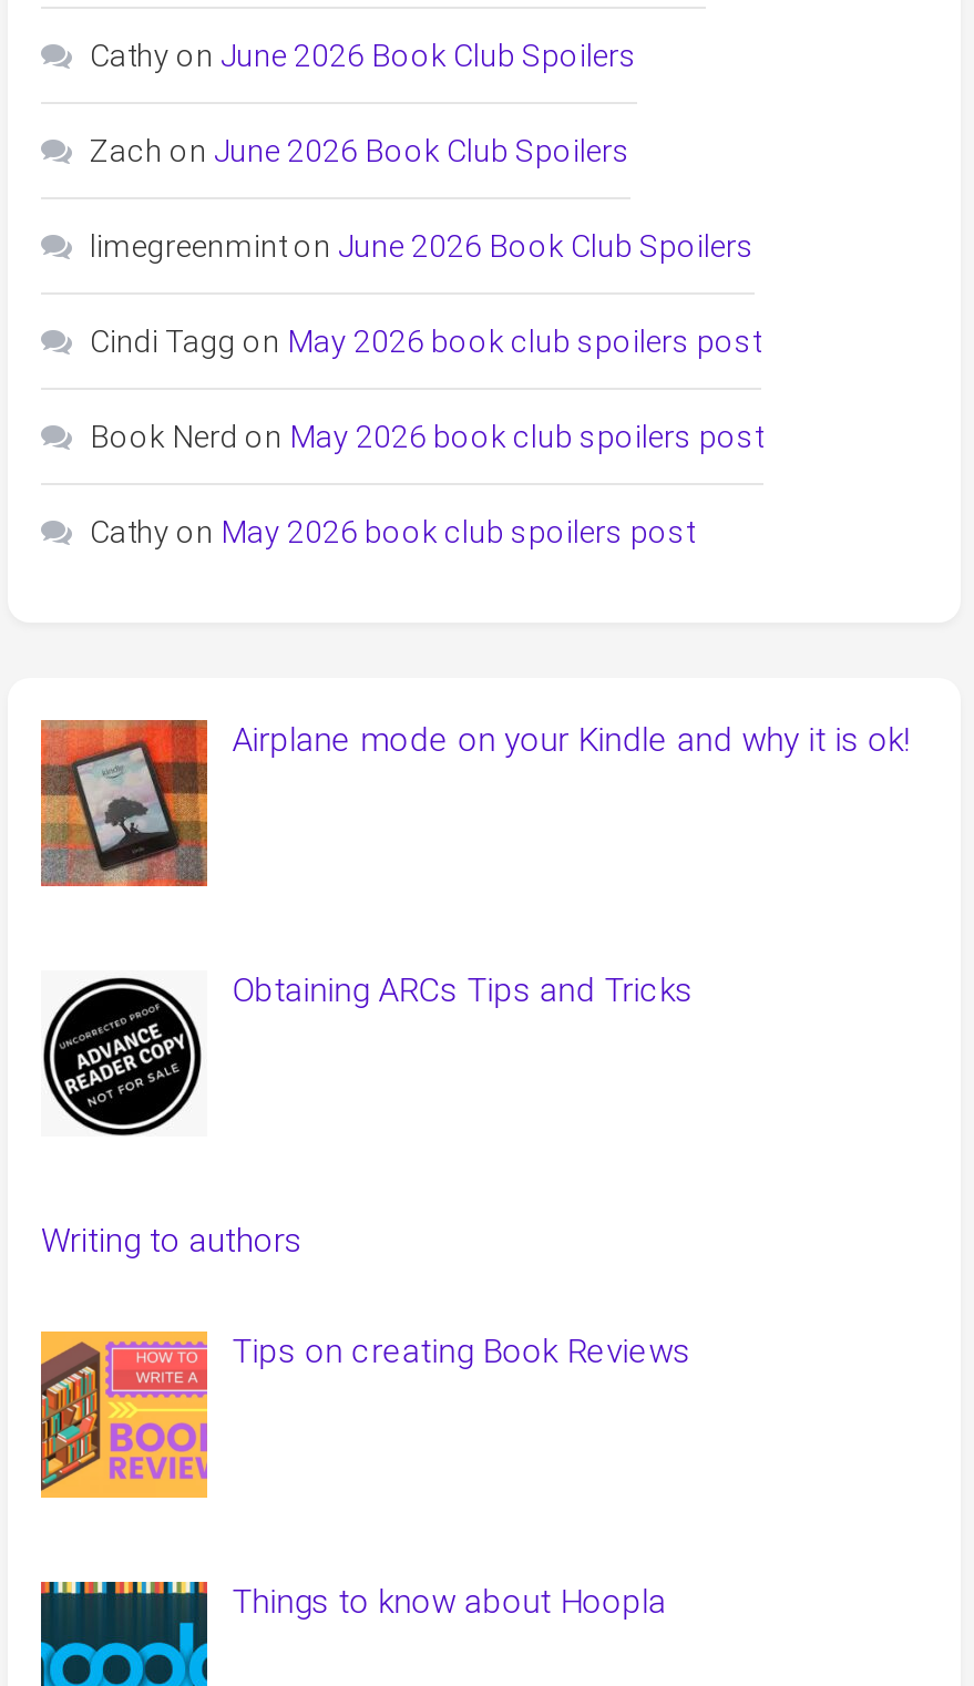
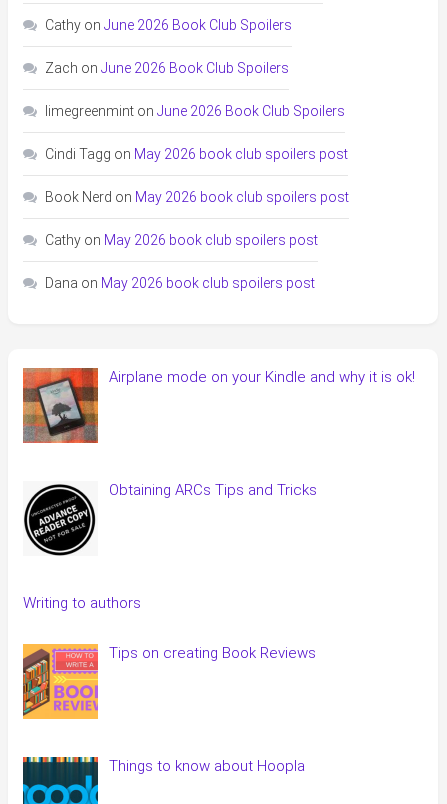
none -> [45,275,315,291] Dana on May 2026 book club spoilers post

